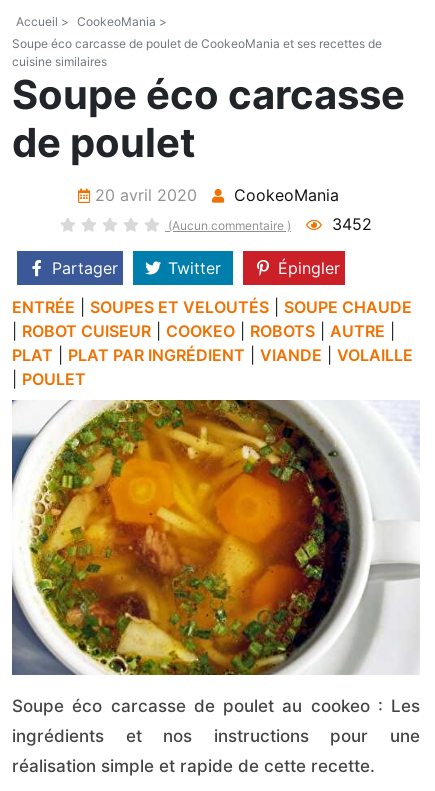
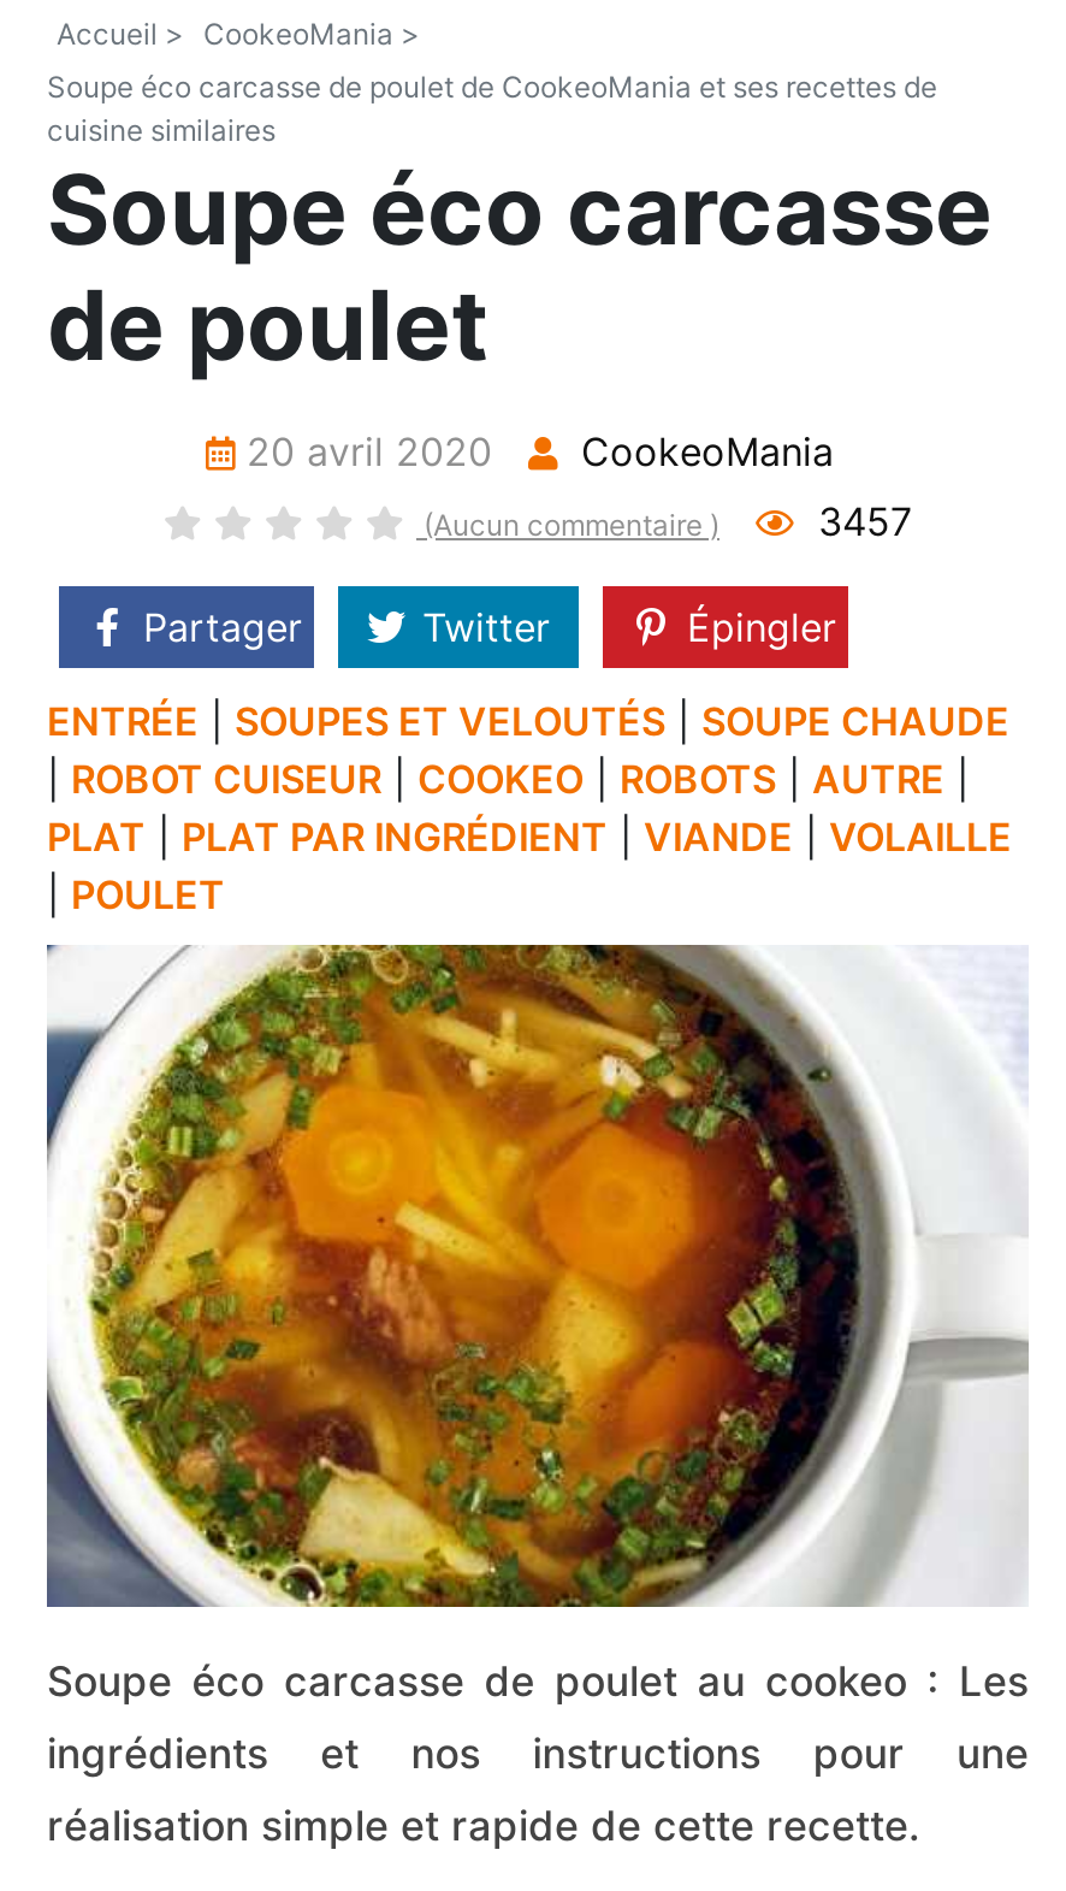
[332,214,372,234] 3452 -> [818,497,912,545] 3457

